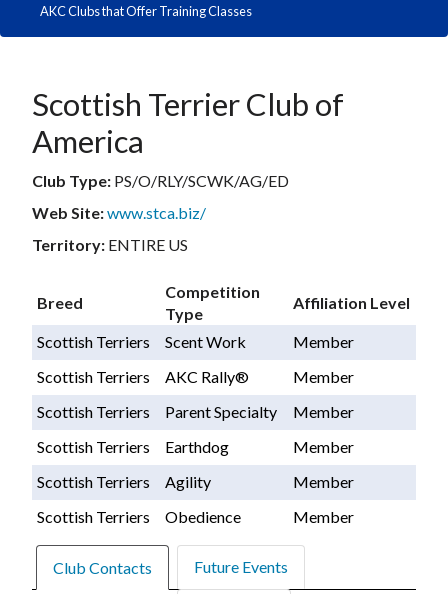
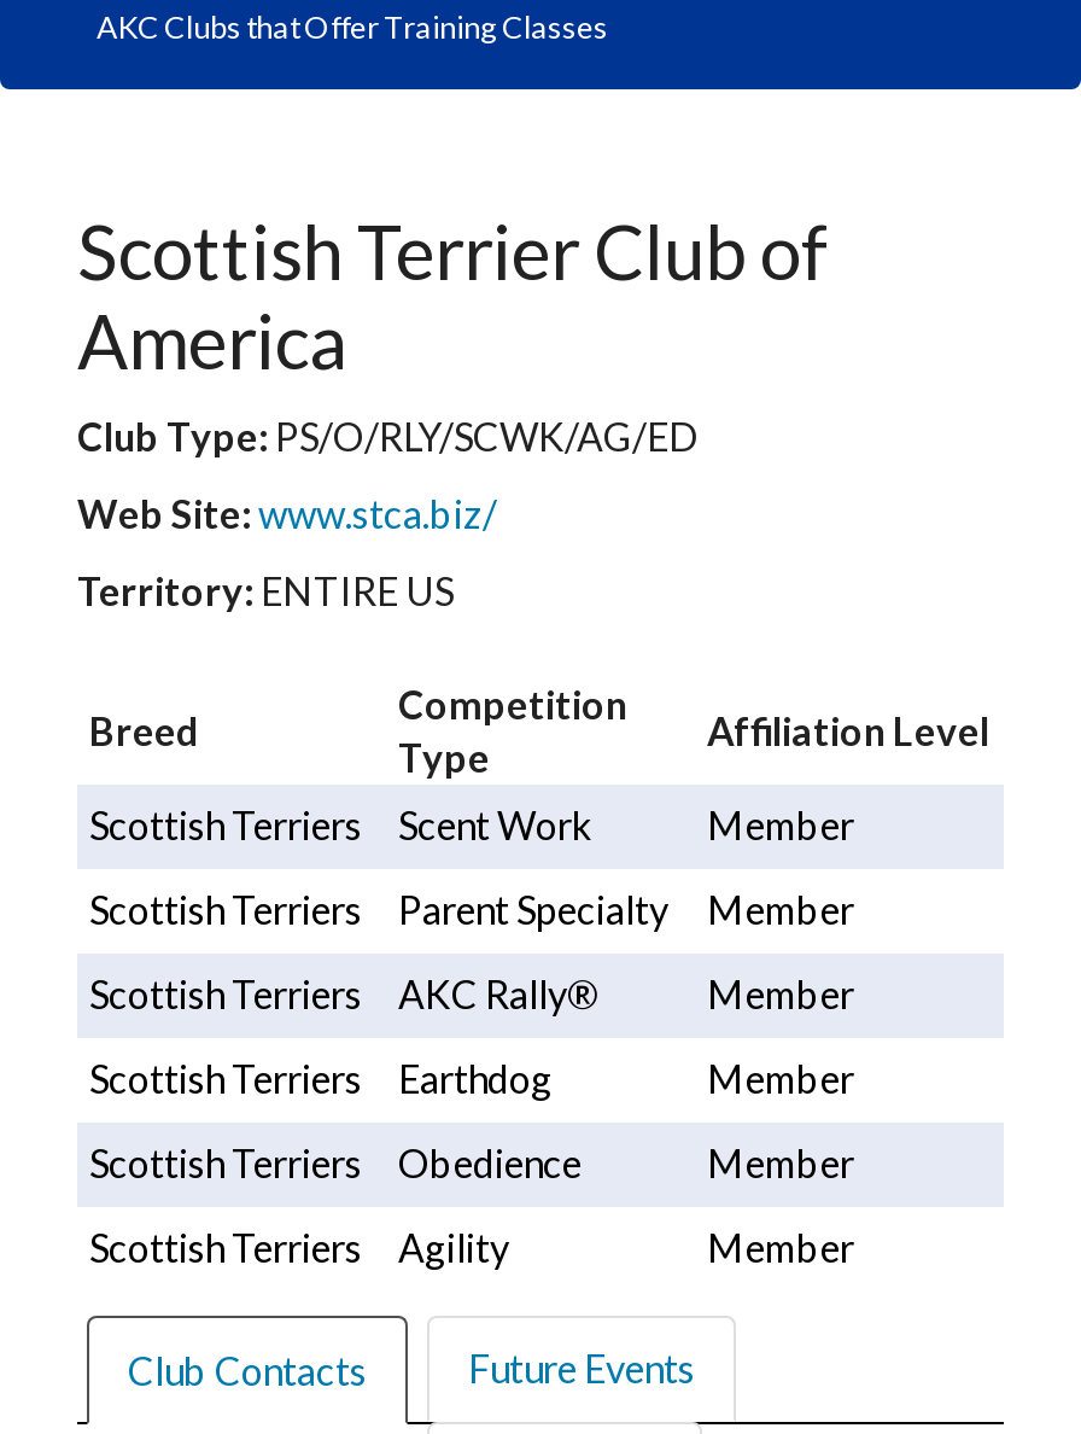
moved [165,367,249,386] -> [398,971,601,1017]: AKC Rally®
moved [165,402,277,421] -> [398,886,668,932]: Parent Specialty
moved [165,472,211,491] -> [398,1224,509,1270]: Agility
moved [165,507,241,526] -> [398,1140,582,1186]: Obedience

